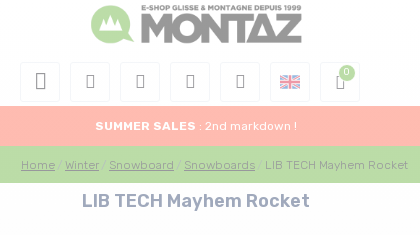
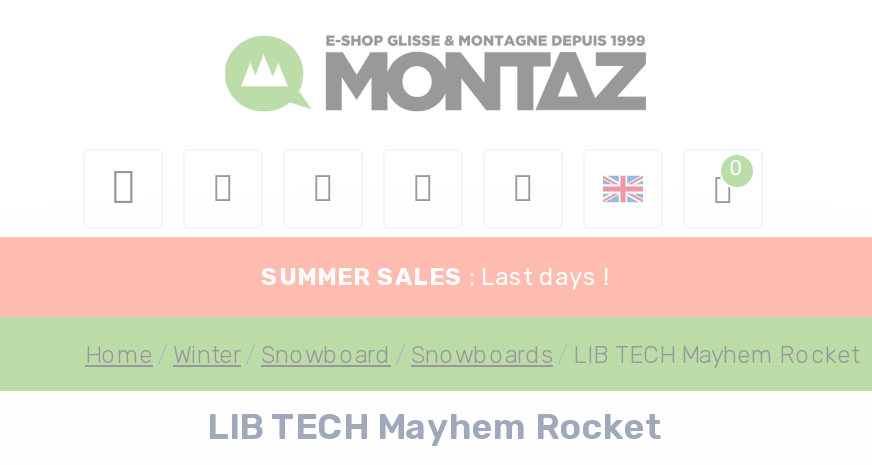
[95,119,297,133] SUMMER SALES: 2nd markdown ! -> [261,263,609,291] SUMMER SALES: Last days !

